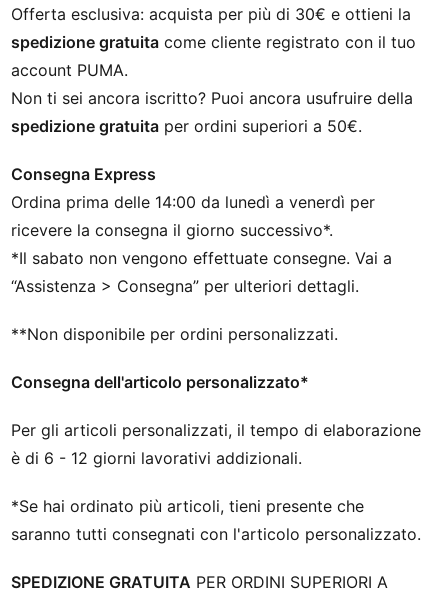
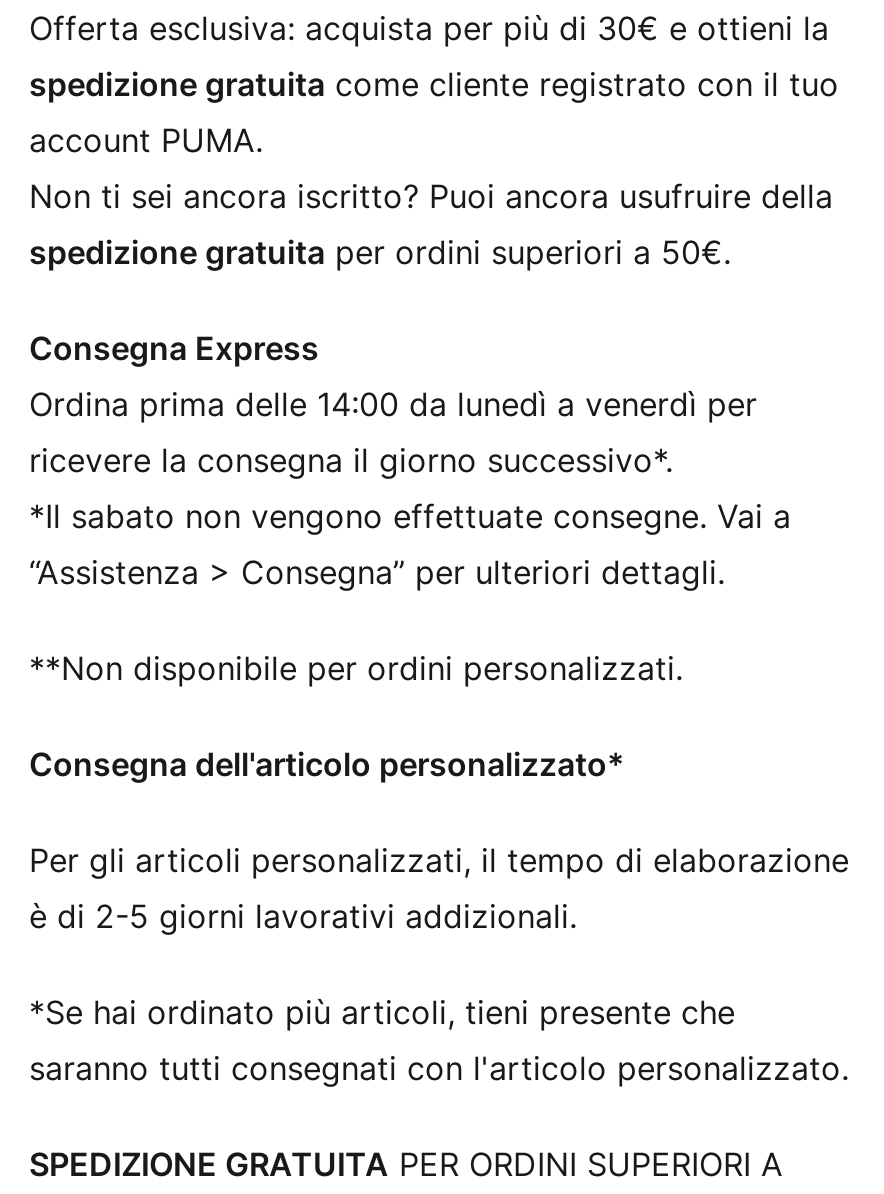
[11,448,302,468] è di 6 - 12 giorni lavorativi addizionali. -> [29,896,577,936] è di 2-5 giorni lavorativi addizionali.

